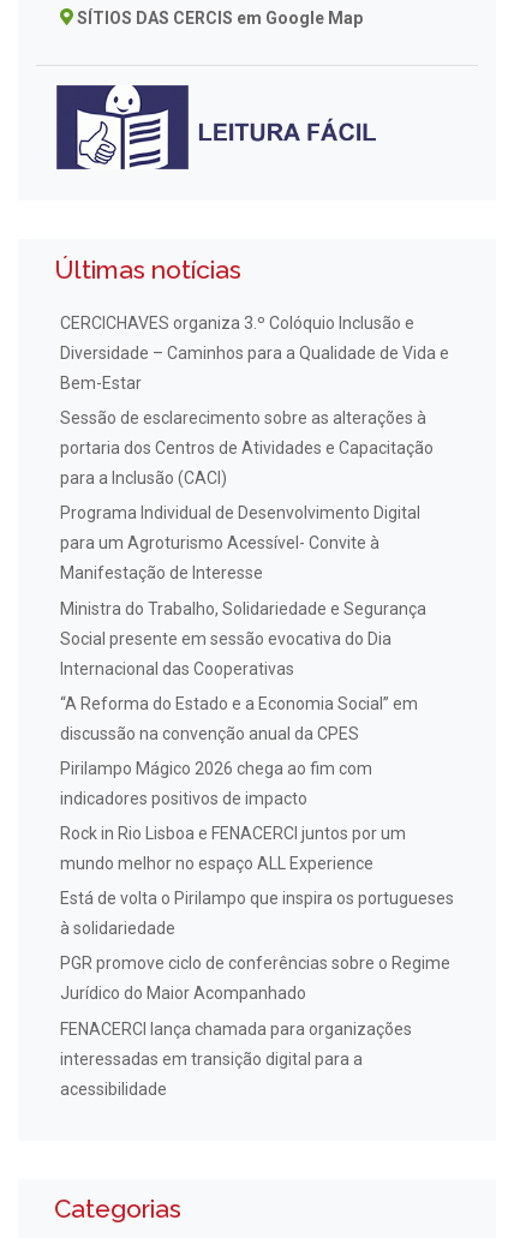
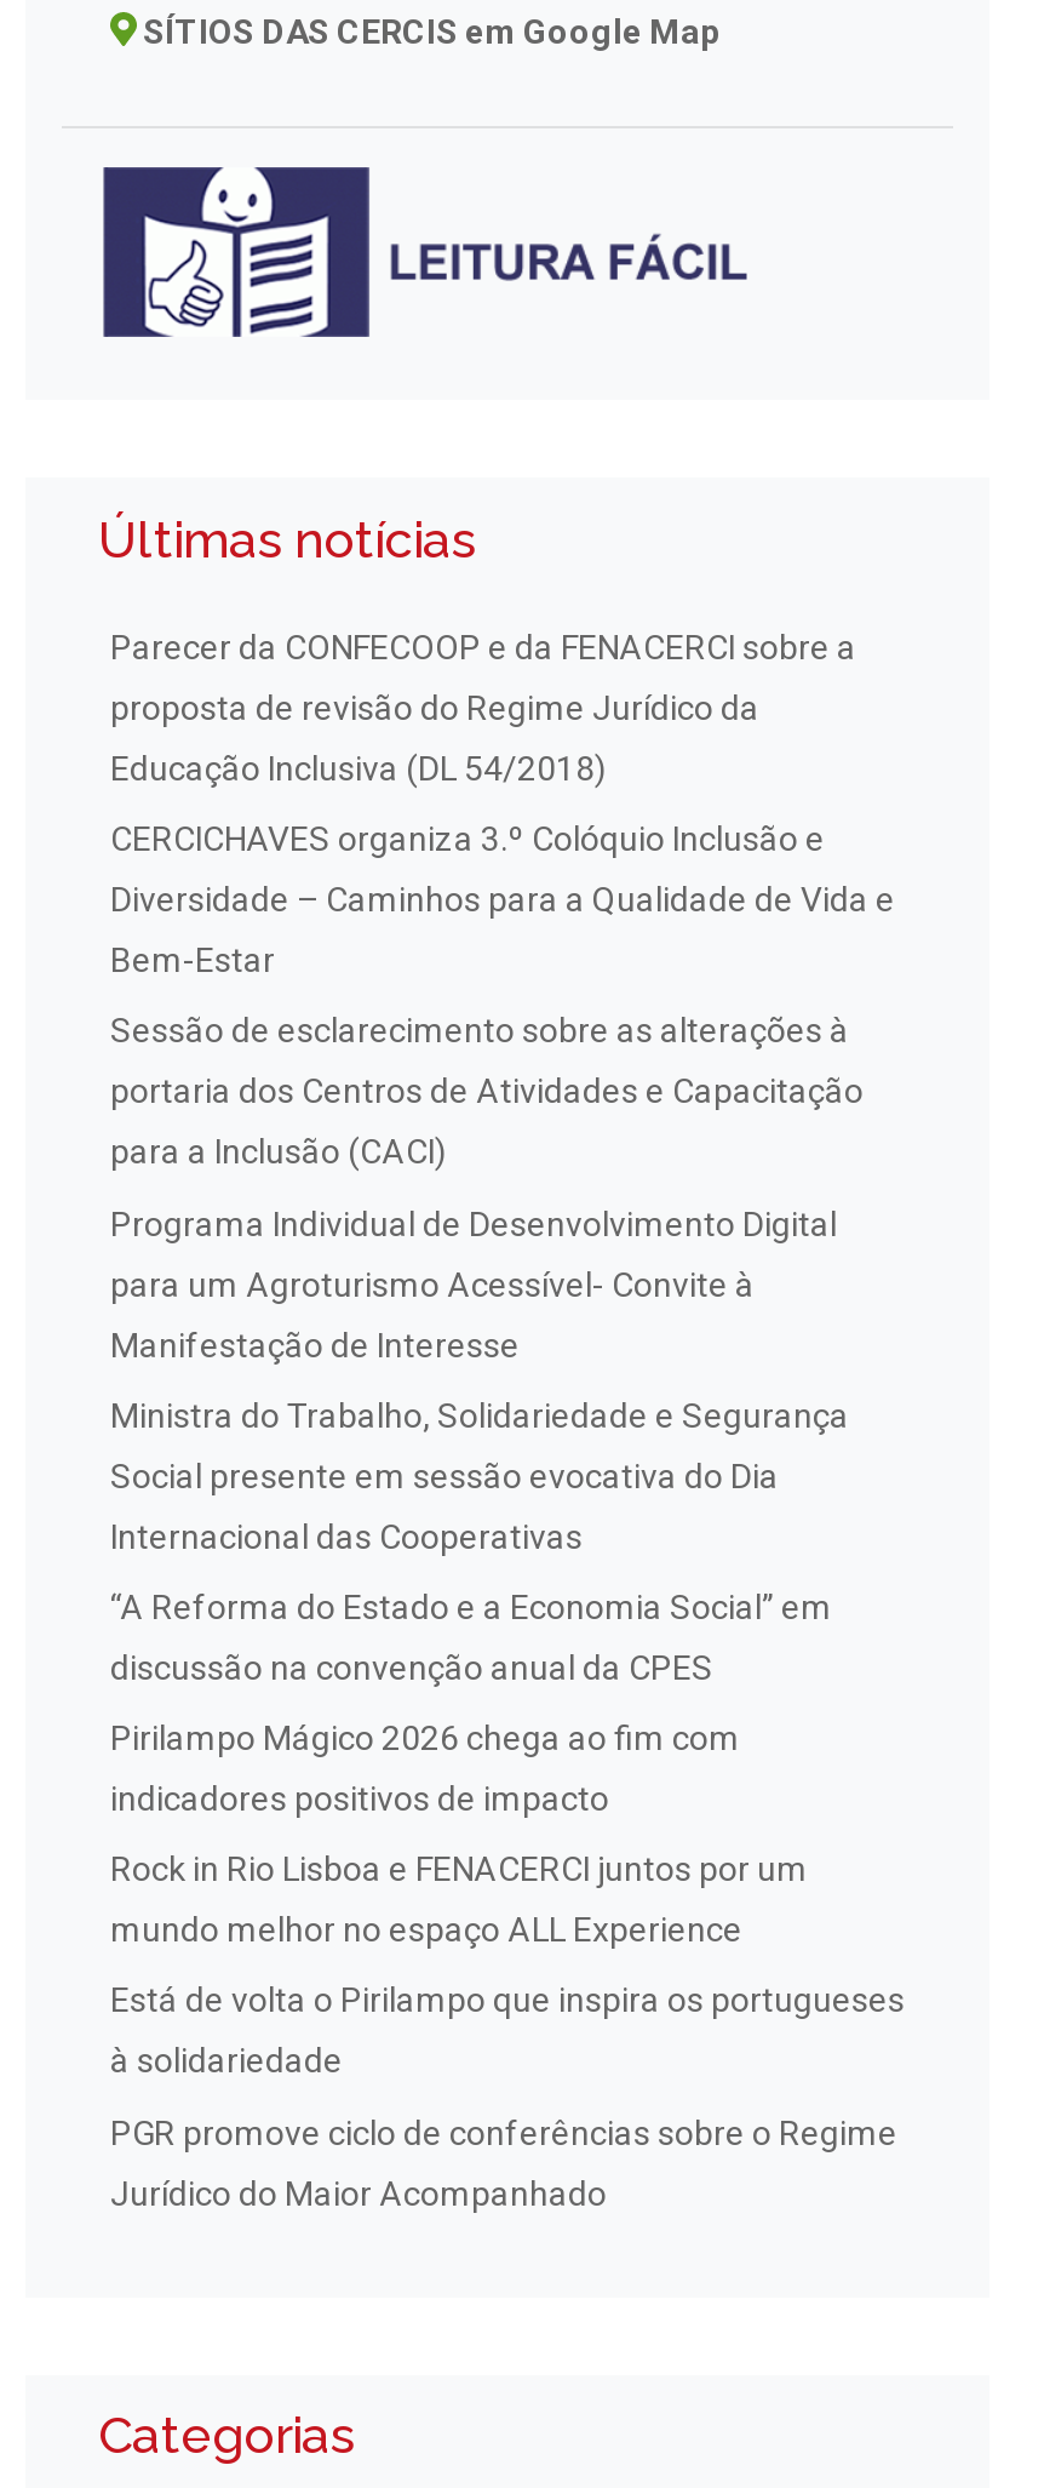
none -> [110,628,856,787] Parecer da CONFECOOP e da FENACERCI sobre a | proposta de revisão do Regime Jurídico da | Educação Inclusiva (DL 54/2018)
moved [60,313,454,1003] -> [110,819,905,2212]: CERCICHAVES organiza 3.º Colóquio Inclusão e | Diversidade – Caminhos para a Qualidade de Vida e | Bem-Estar | ... | PGR promove ciclo de conferências sobre o Regime | Jurídico do Maior Acompanhado
[60,1019,412,1098] FENACERCI lança chamada para organizações | interessadas em transição digital para a | acessibilidade -> none

